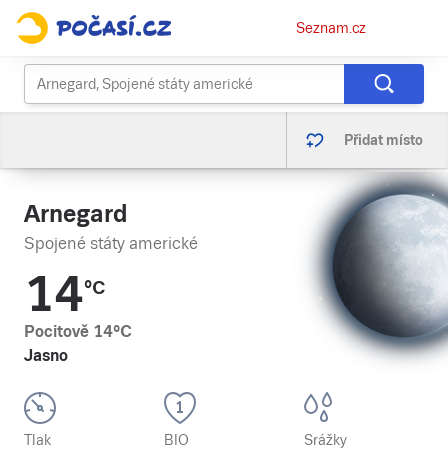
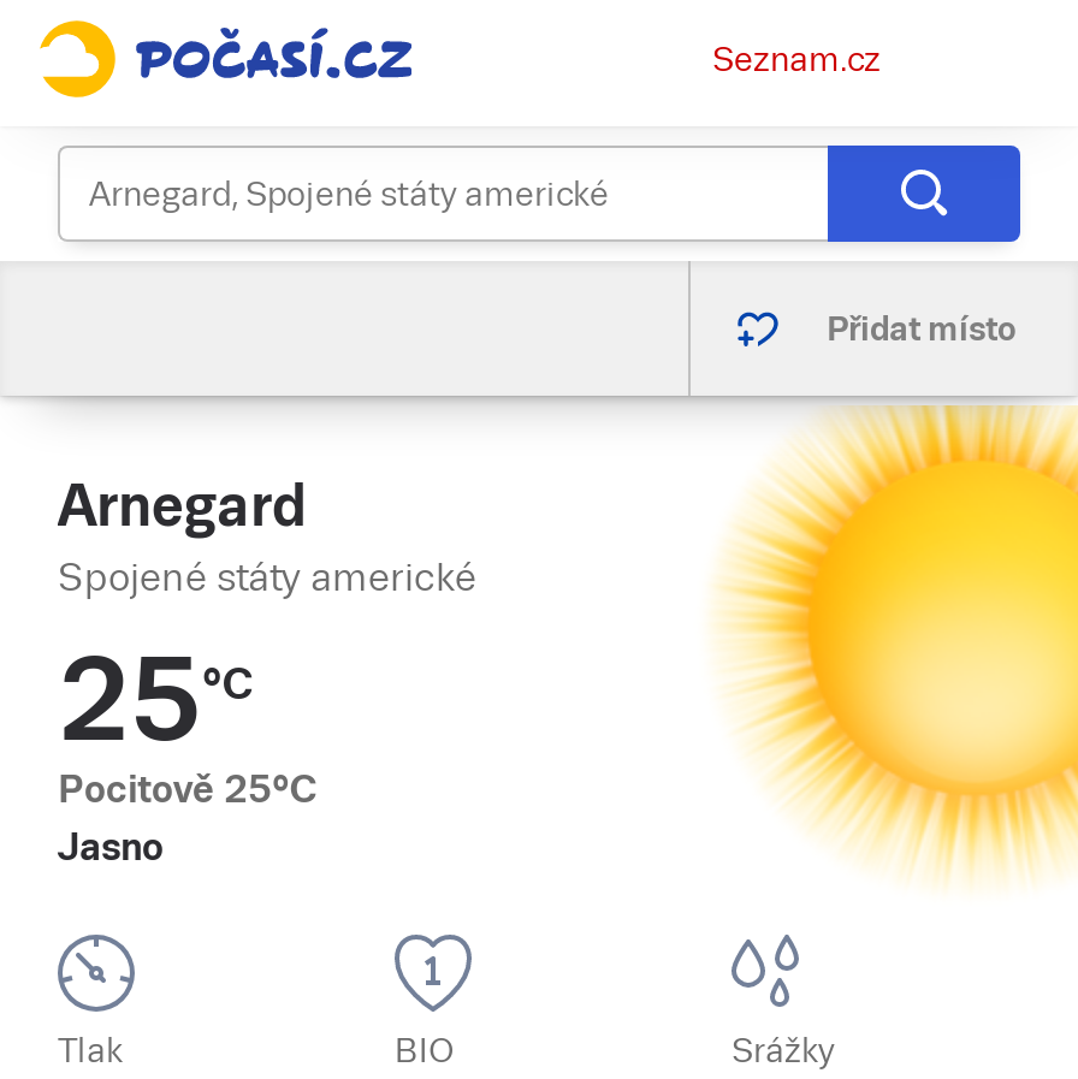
[298,173,445,369] [image] -> [715,405,1071,882] [image]
[24,267,105,322] 14°C -> [58,634,253,766] 25°C
[24,322,132,341] Pocitově 14°C -> [58,766,318,812] Pocitově 25°C

